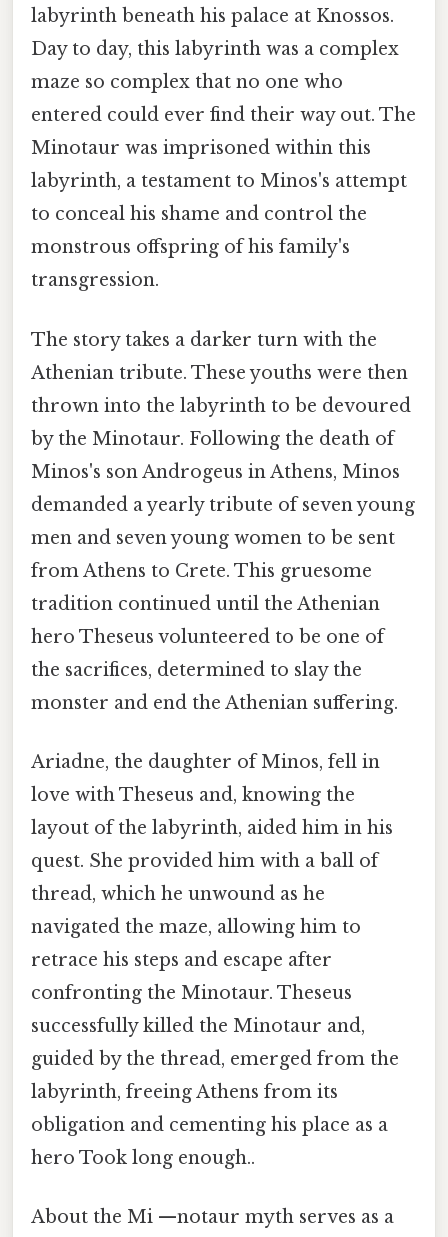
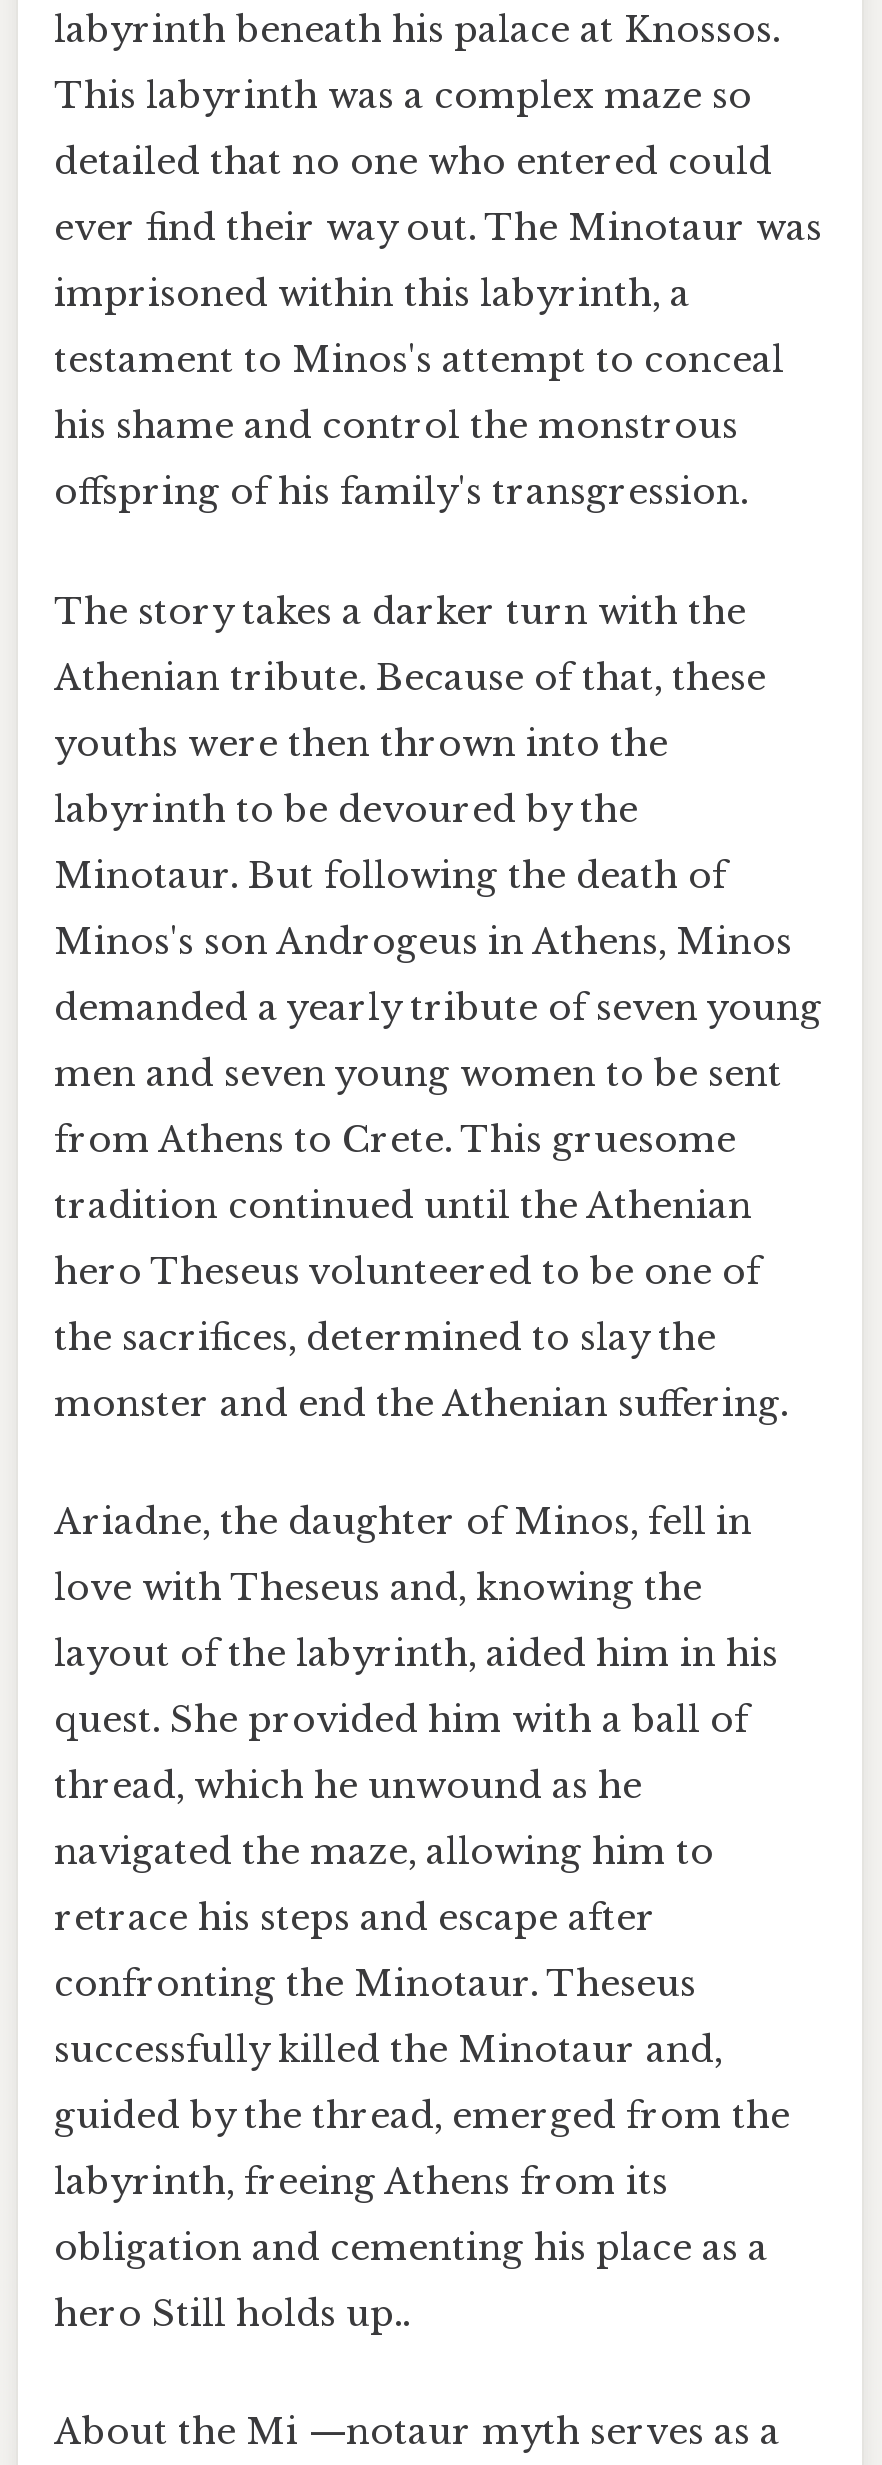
[31,38,416,291] Day to day, this labyrinth was a complex | maze so complex that no one who | entered could ever find their way out. The | Minotaur was imprisoned within this | labyrinth, a testament to Minos's attempt | to conceal his shame and control the | monstrous offspring of his family's | transgression. -> [54,75,822,515] This labyrinth was a complex maze so | detailed that no one who entered could | ever find their way out. The Minotaur was | imprisoned within this labyrinth, a | testament to Minos's attempt to conceal | his shame and control the monstrous | offspring of his family's transgression.
moved [31,329,377,351] -> [54,589,746,633]: The story takes a darker turn with the
[31,362,411,450] Athenian tribute. These youths were then | thrown into the labyrinth to be devoured | by the Minotaur. Following the death of -> [54,655,766,897] Athenian tribute. Because of that, these | youths were then thrown into the | labyrinth to be devoured by the | Minotaur. But following the death of
[31,1147,255,1169] hero Took long enough.. -> [54,2292,410,2336] hero Still holds up..

